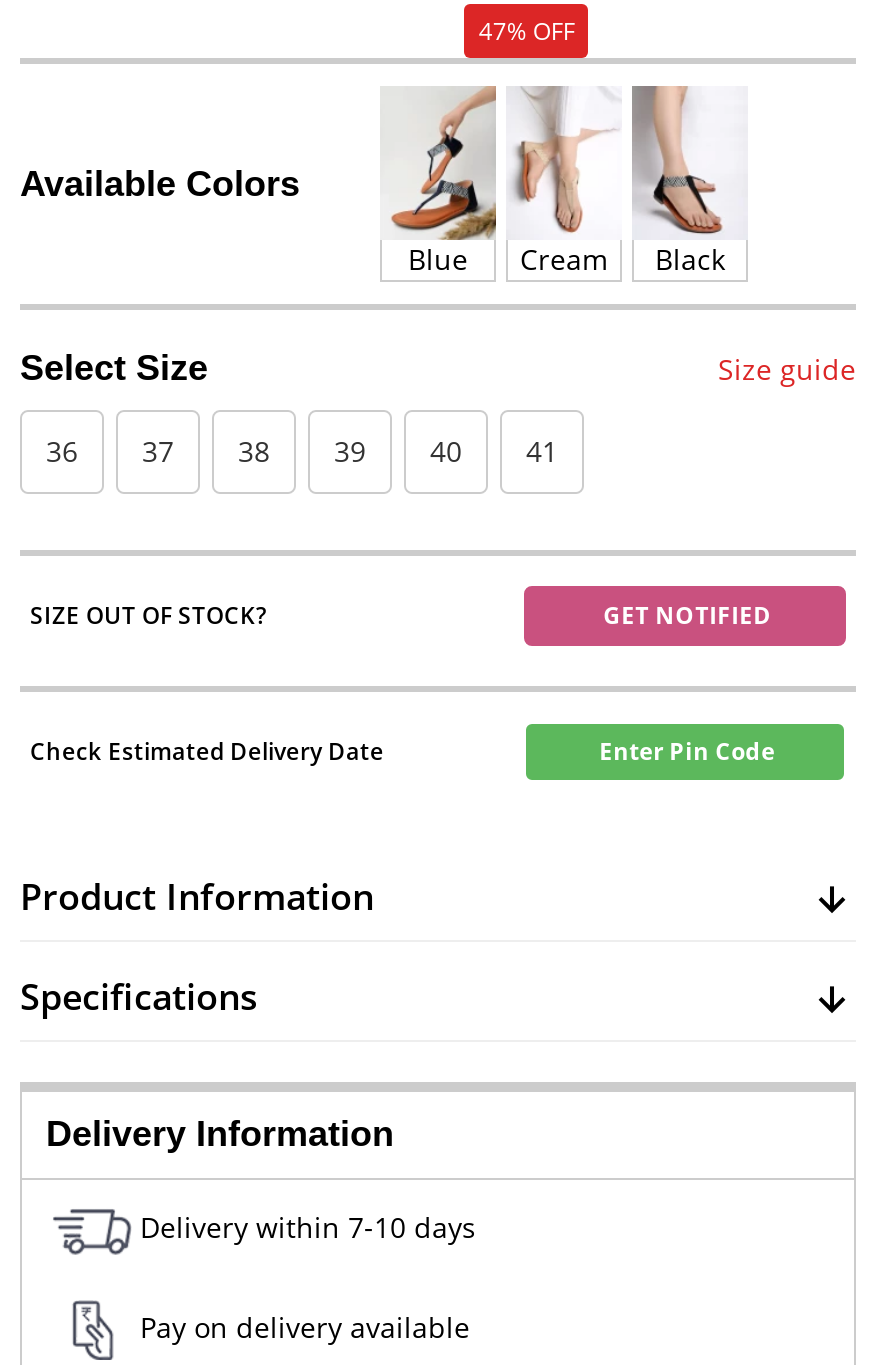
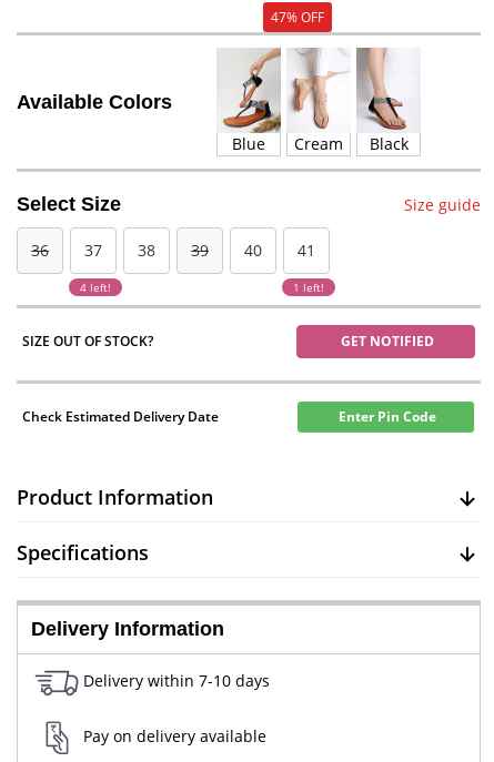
none -> [80,280,111,295] 4 left!
none -> [293,280,324,295] 1 left!

